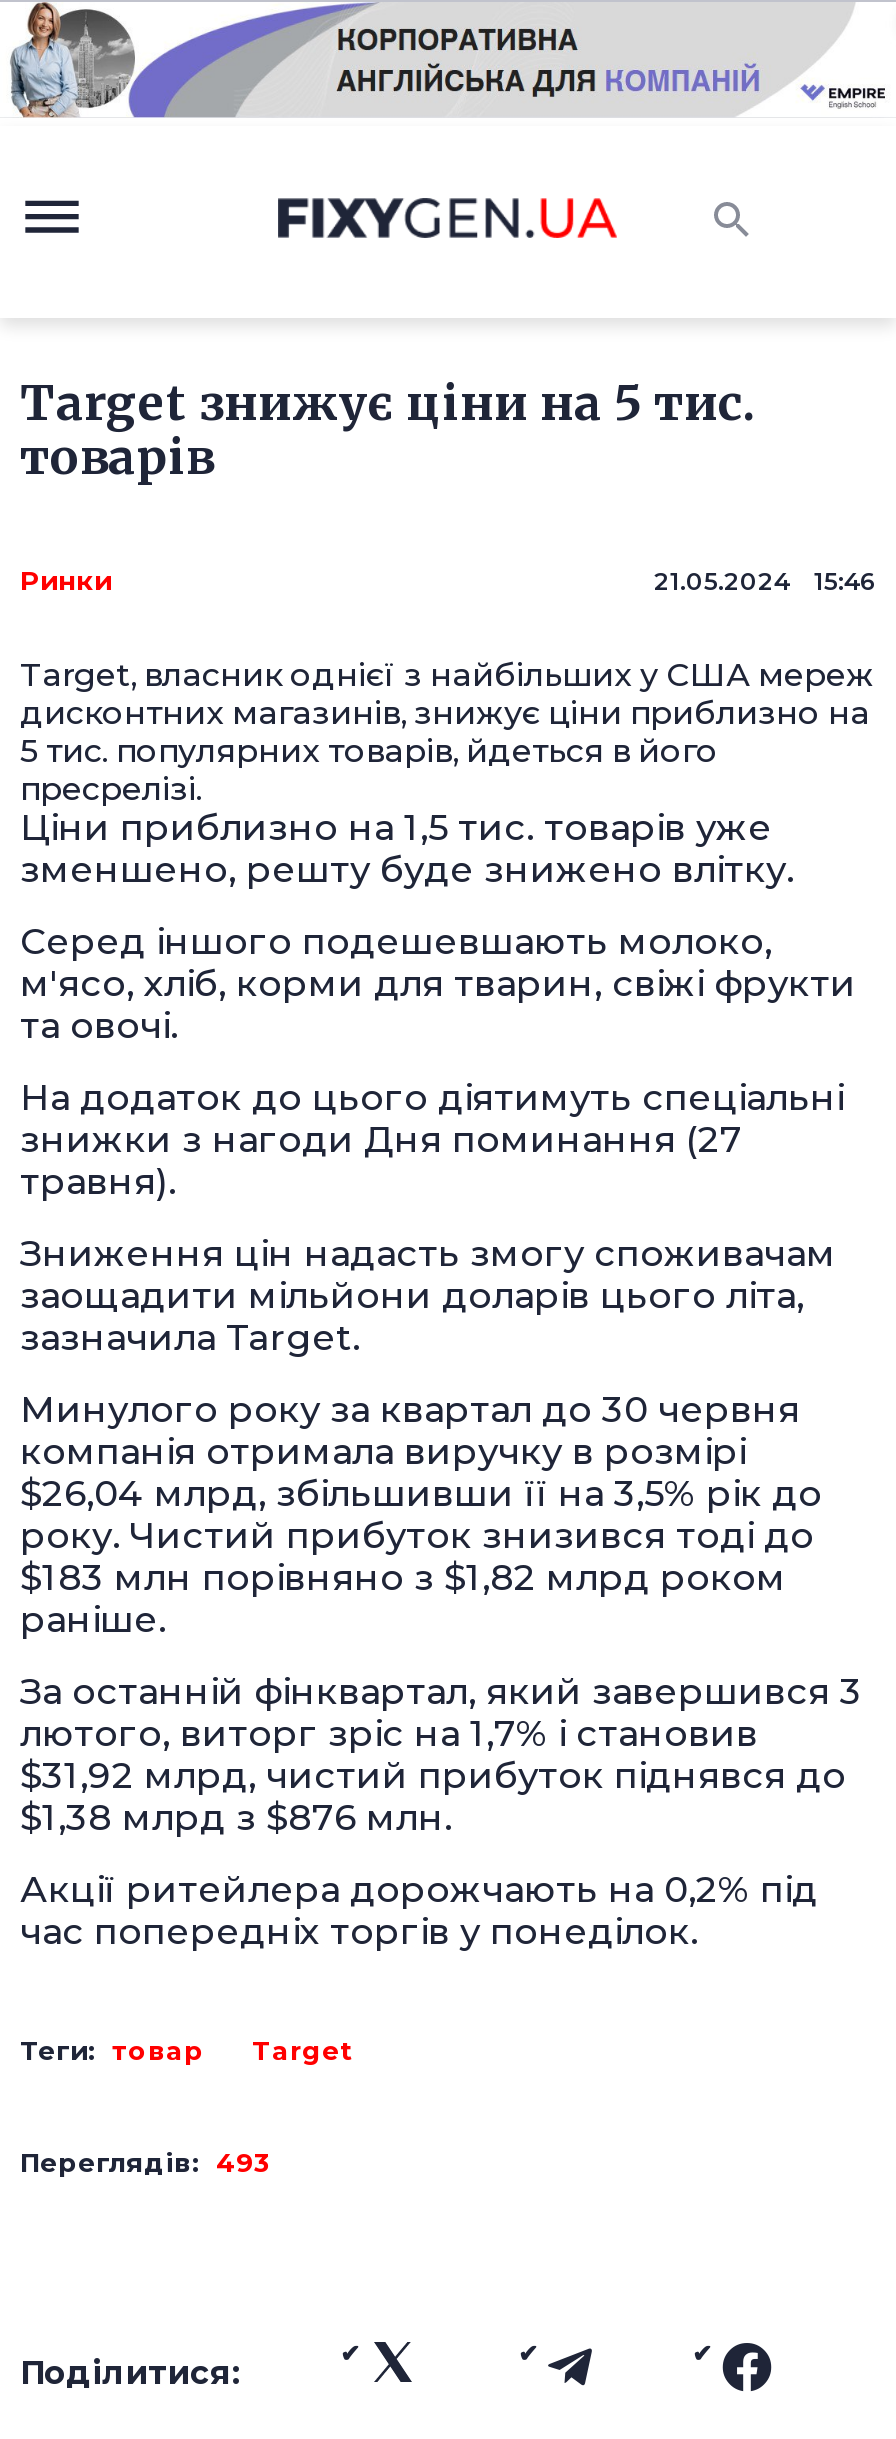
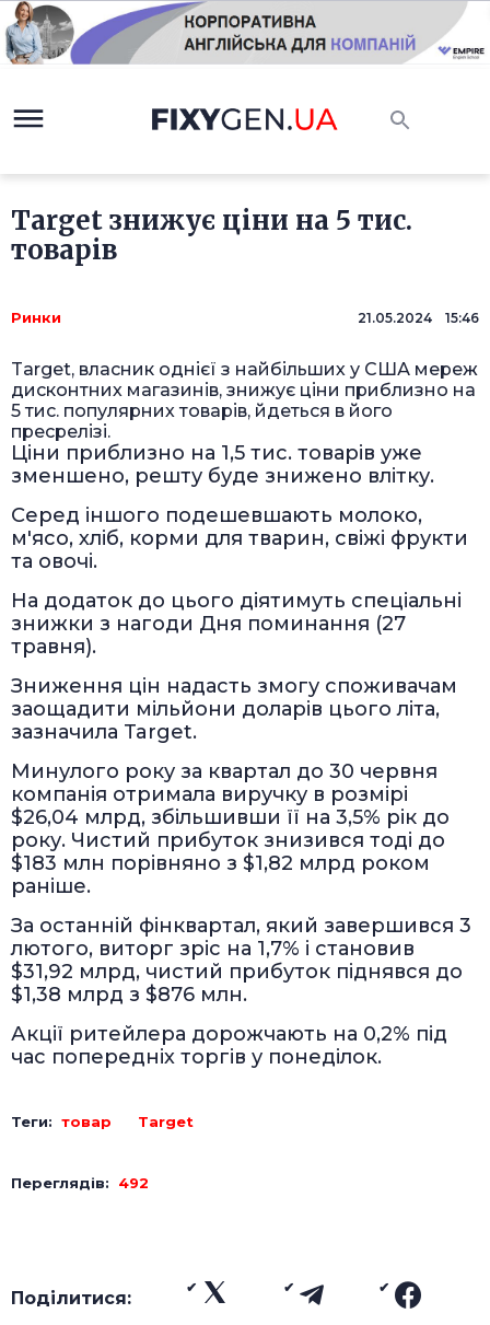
[20,2146,272,2178] Переглядів: 493 -> [11,1174,149,1192] Переглядів: 492

